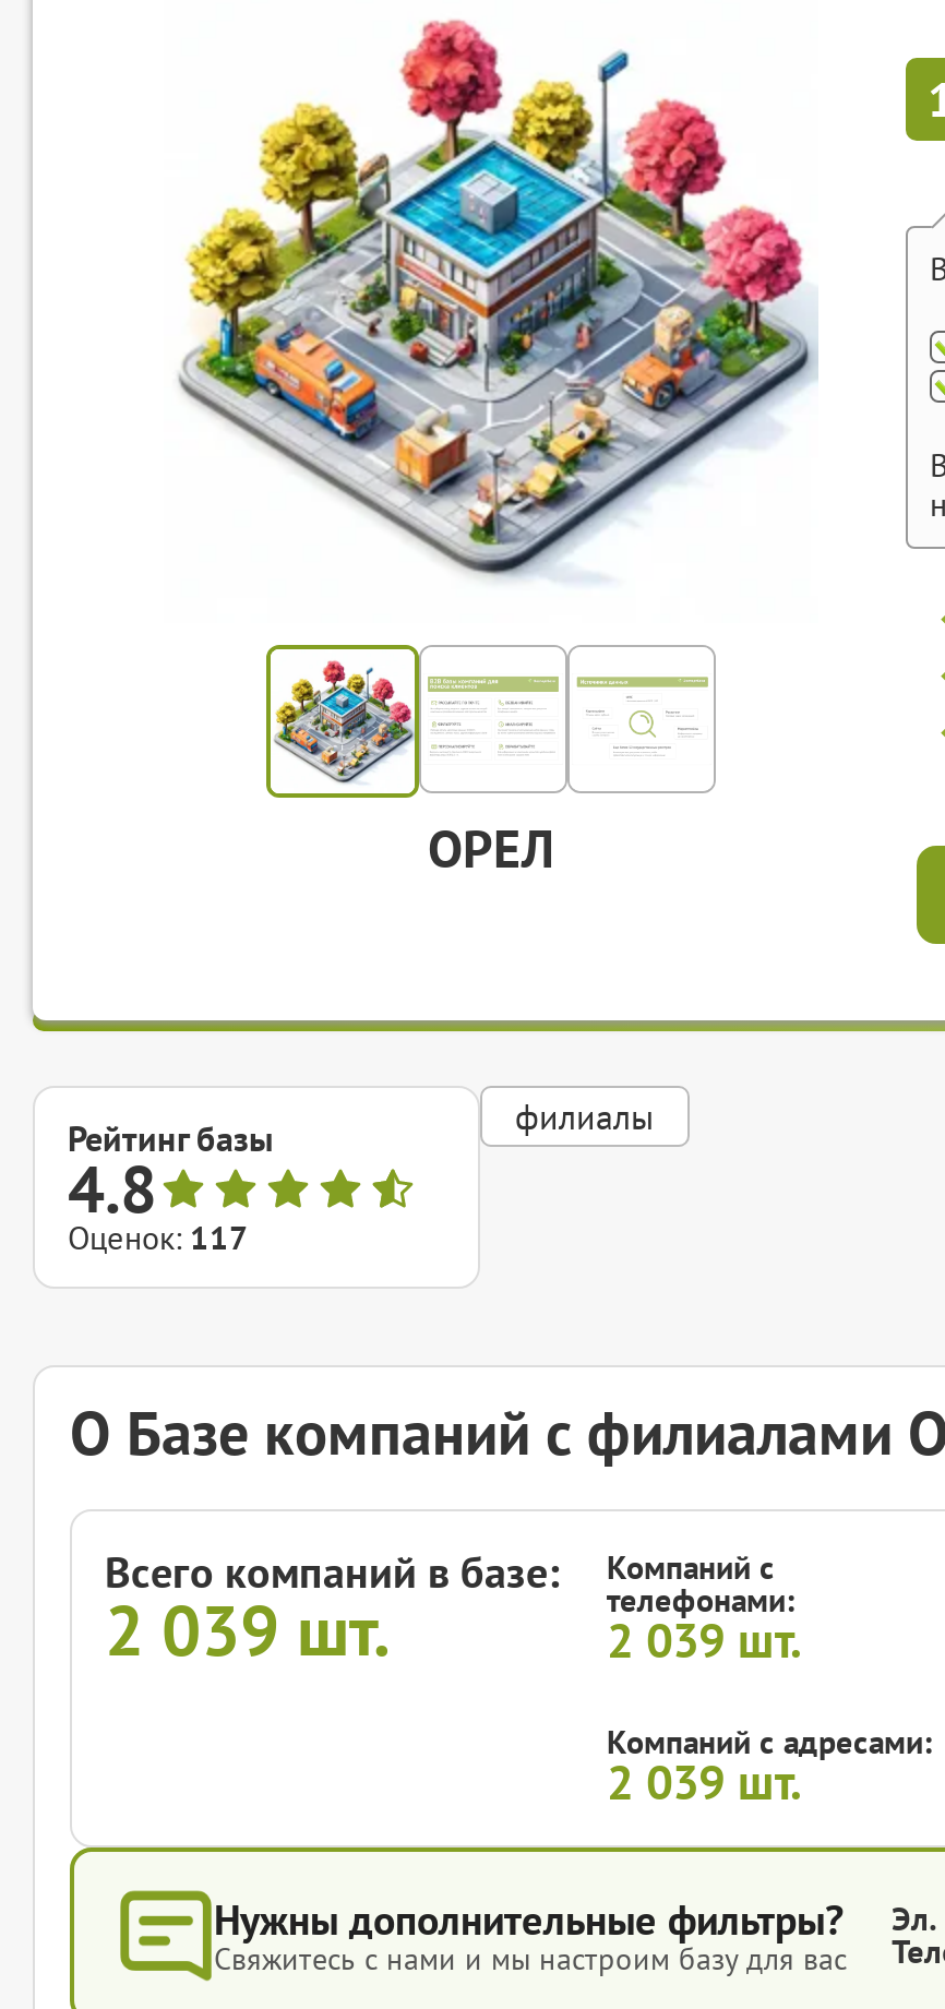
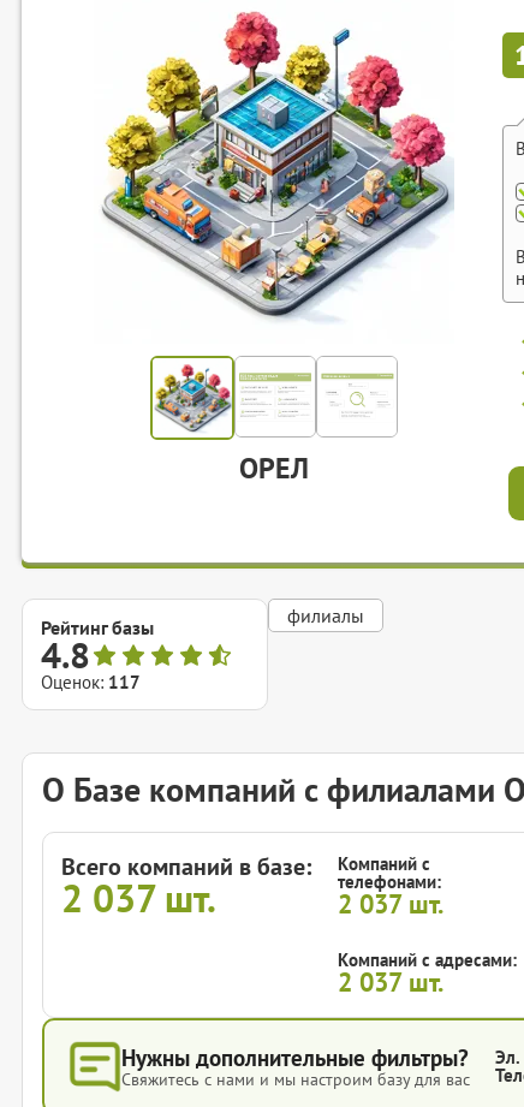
[105,1584,391,1676] 2 039шт. -> [61,873,216,923] 2 037шт.
[607,1610,801,1671] 2 039шт. -> [338,887,443,921] 2 037шт.
[607,1752,801,1813] 2 039шт. -> [338,965,443,999] 2 037шт.

